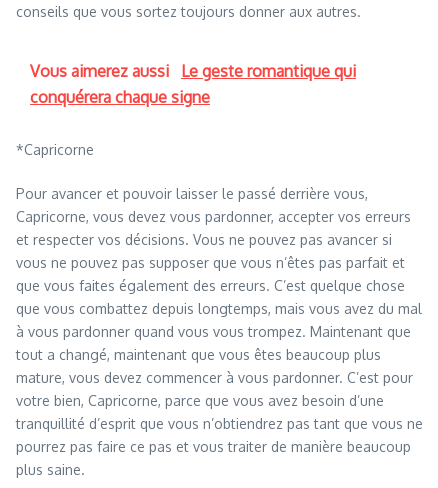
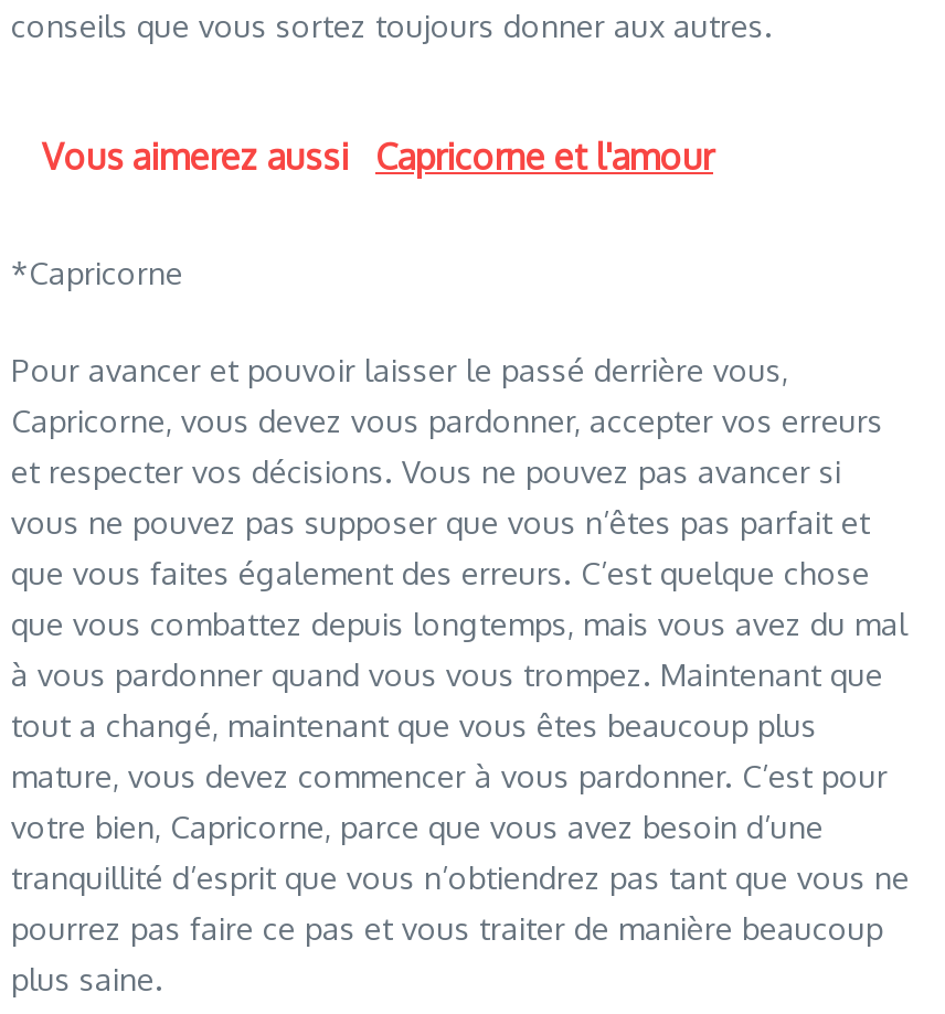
[30,61,356,107] Vous aimerez aussi Le geste romantique qui | conquérera chaque signe -> [42,135,713,179] Vous aimerez aussi Capricorne et l'amour

